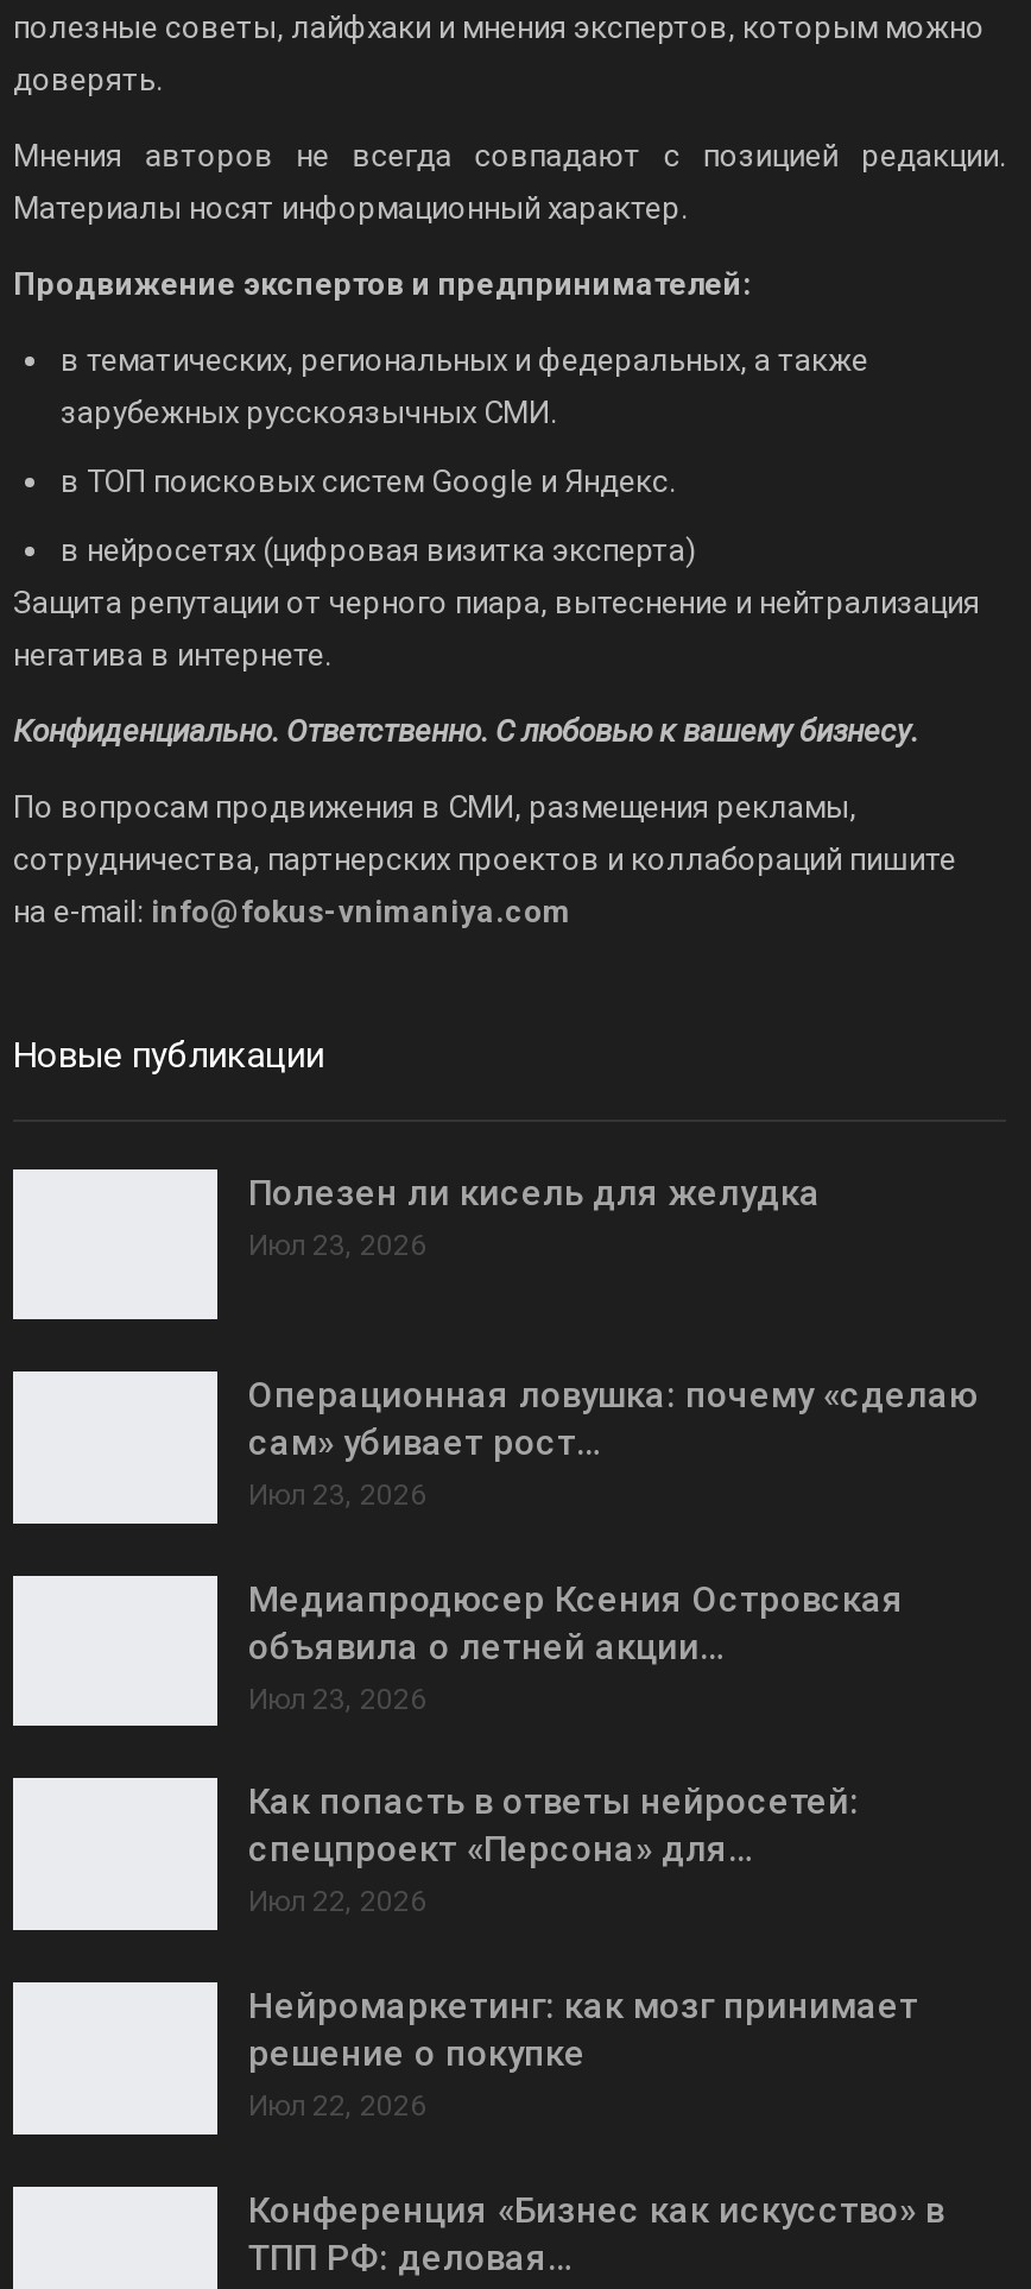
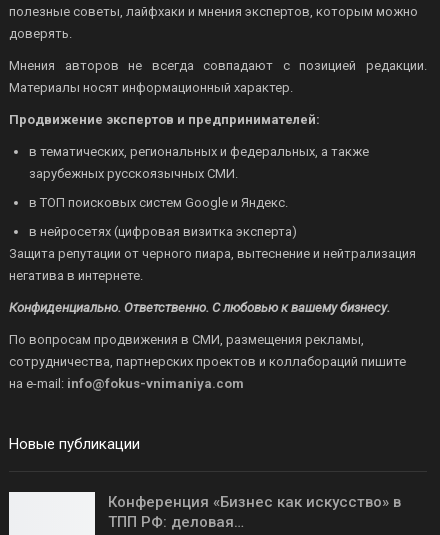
[248,1171,821,1261] Полезен ли кисель для желудка | Июл 23, 2026 -> none
[248,1374,978,2123] Операционная ловушка: почему «сделаю | сам» убивает рост… | Июл 23, 2026 | Медиапродюсер Ксения Островская | объявила о летней акции… | Июл 23, 2026 | Как попасть в ответы нейросетей: | спецпроект «Персона» для… | Июл 22, 2026 | Нейромаркетинг: как мозг принимает | решение о покупке | Июл 22, 2026 -> none

